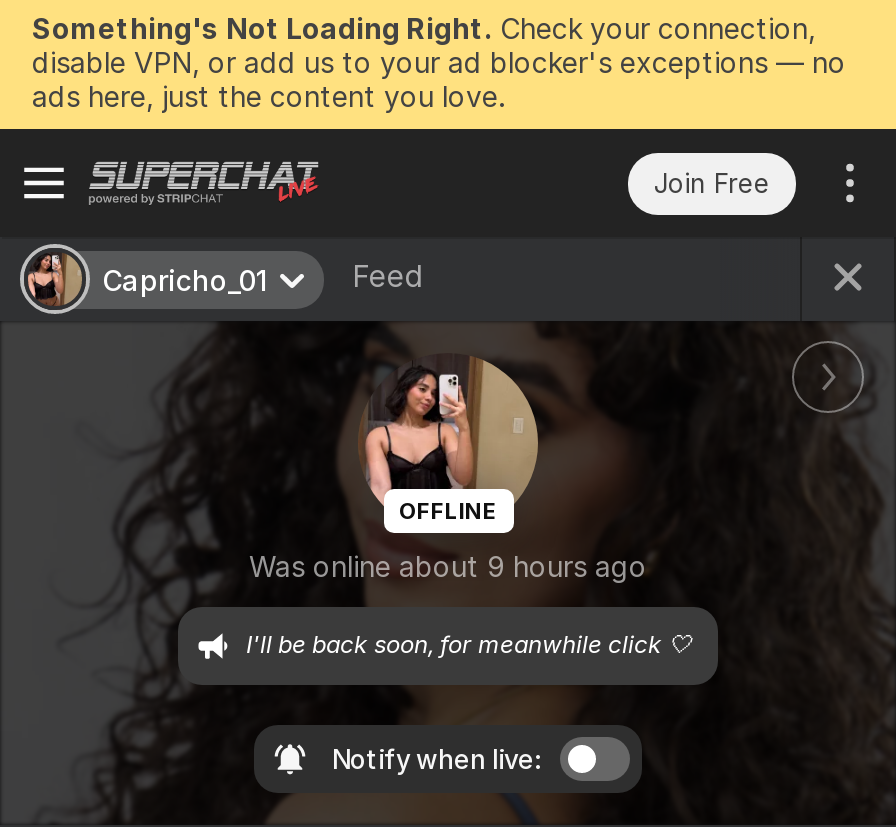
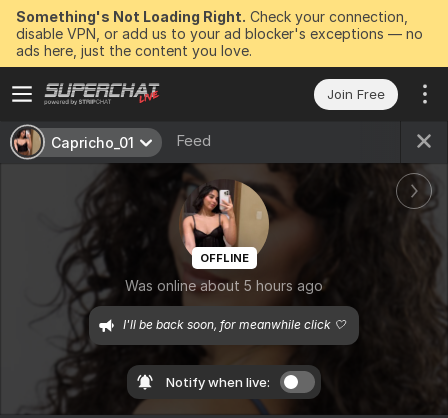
[249,550,647,584] Was online about 9 hours ago -> [125,277,323,294] Was online about 5 hours ago

